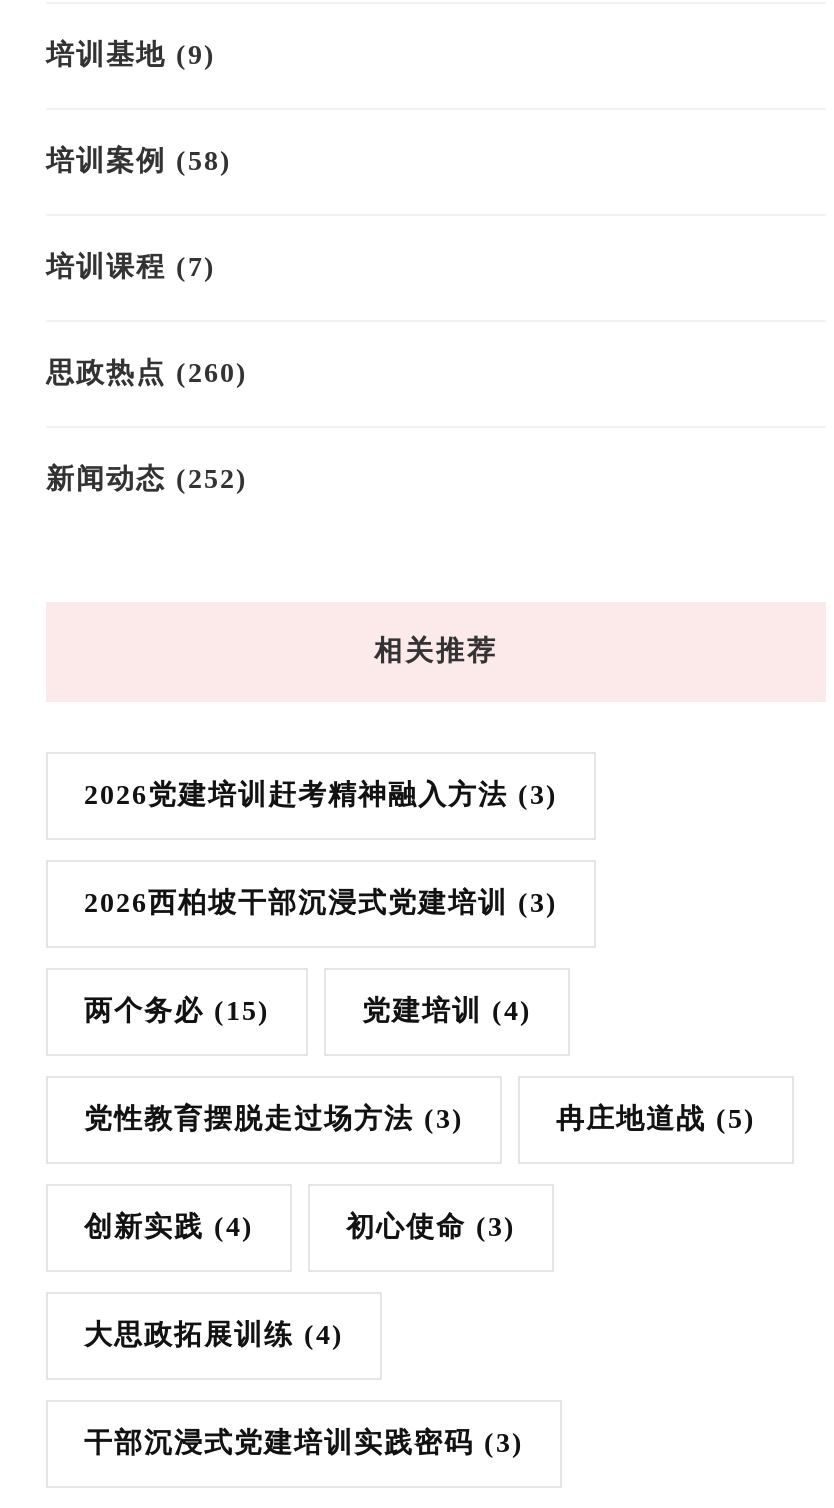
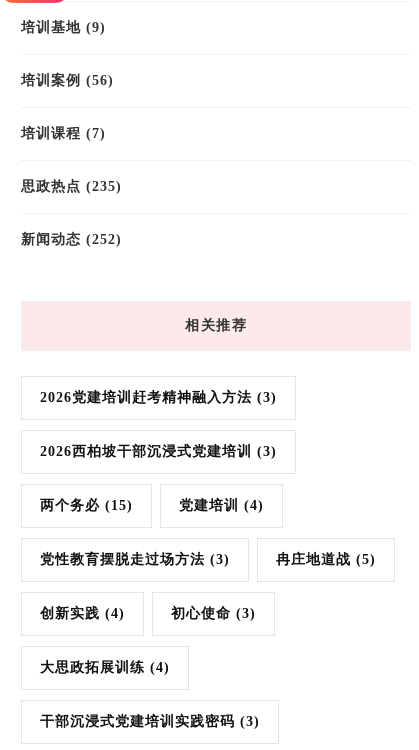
[46,146,232,176] 培训案例(58) -> [21,73,114,88] 培训案例(56)
[46,358,248,388] 思政热点(260) -> [21,179,122,194] 思政热点(235)

